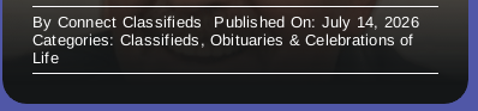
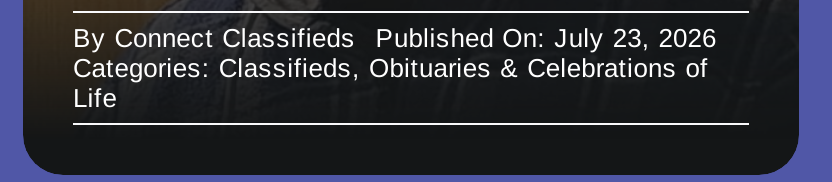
[214,14,419,32] Published On: July 14, 2026 -> [376,23,717,53] Published On: July 23, 2026

